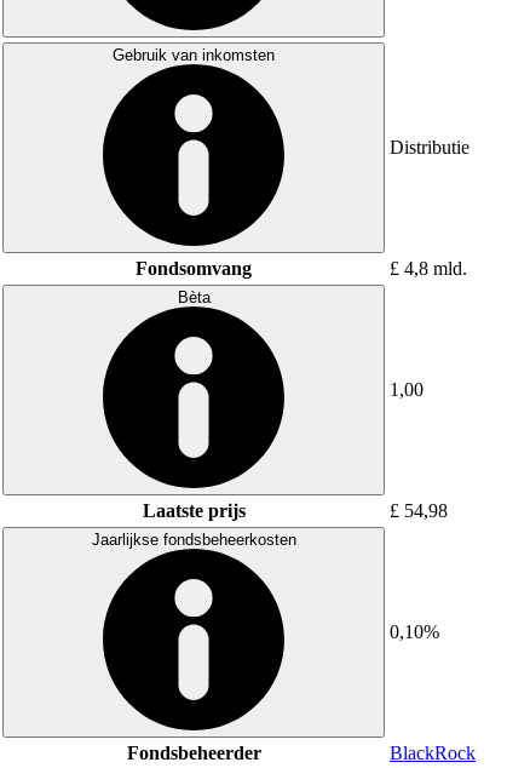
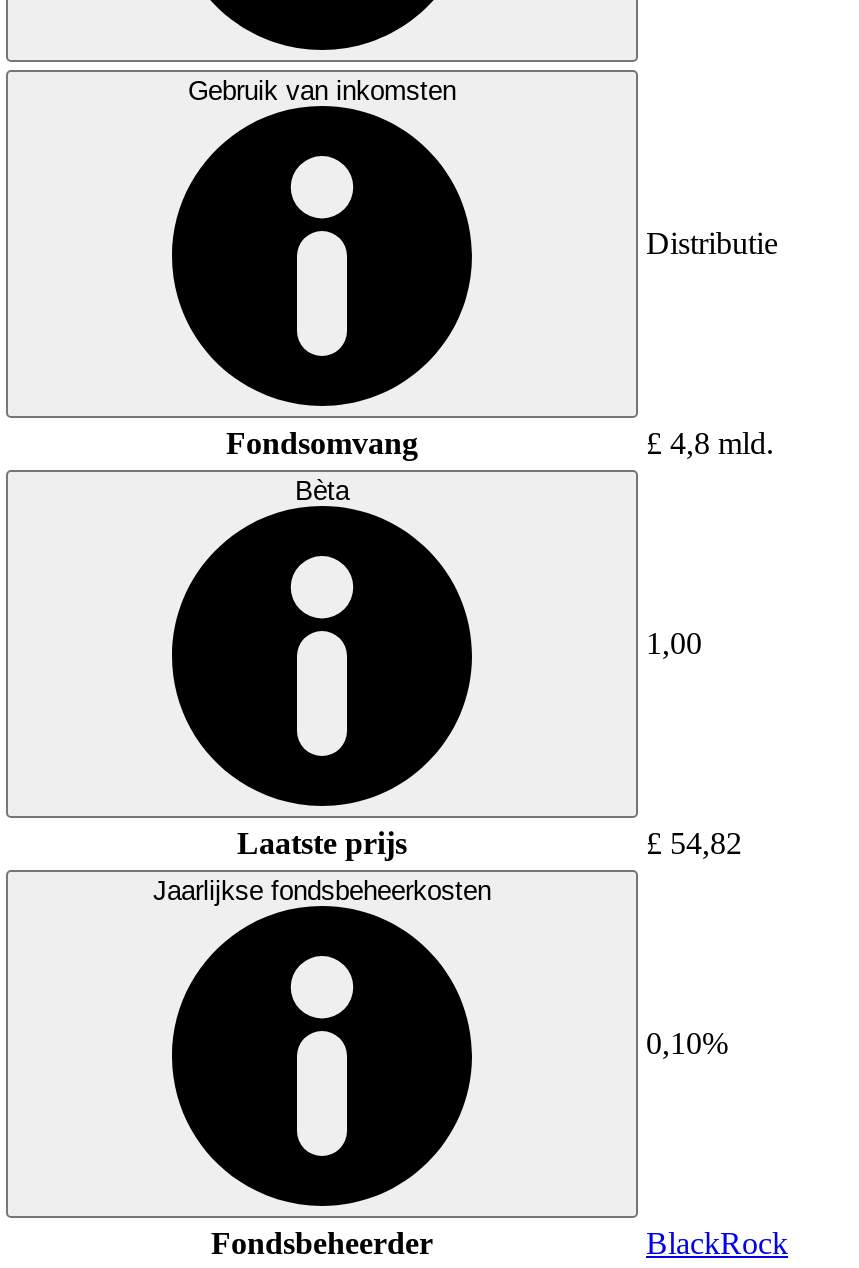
[390,500,448,520] £ 54,98 -> [646,825,742,859] £ 54,82

